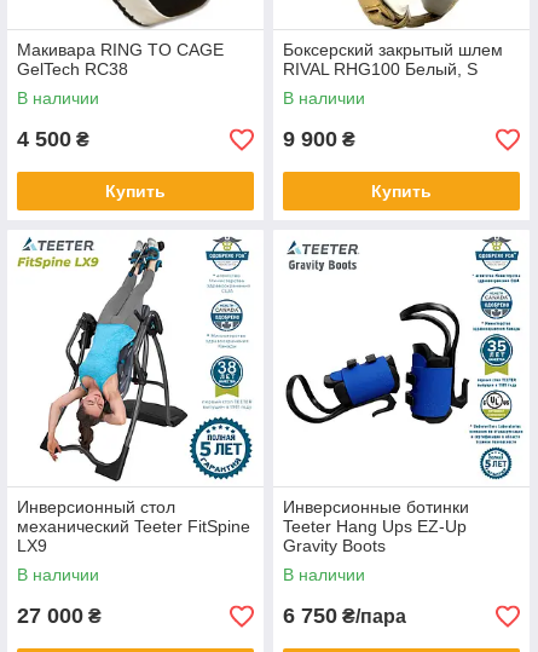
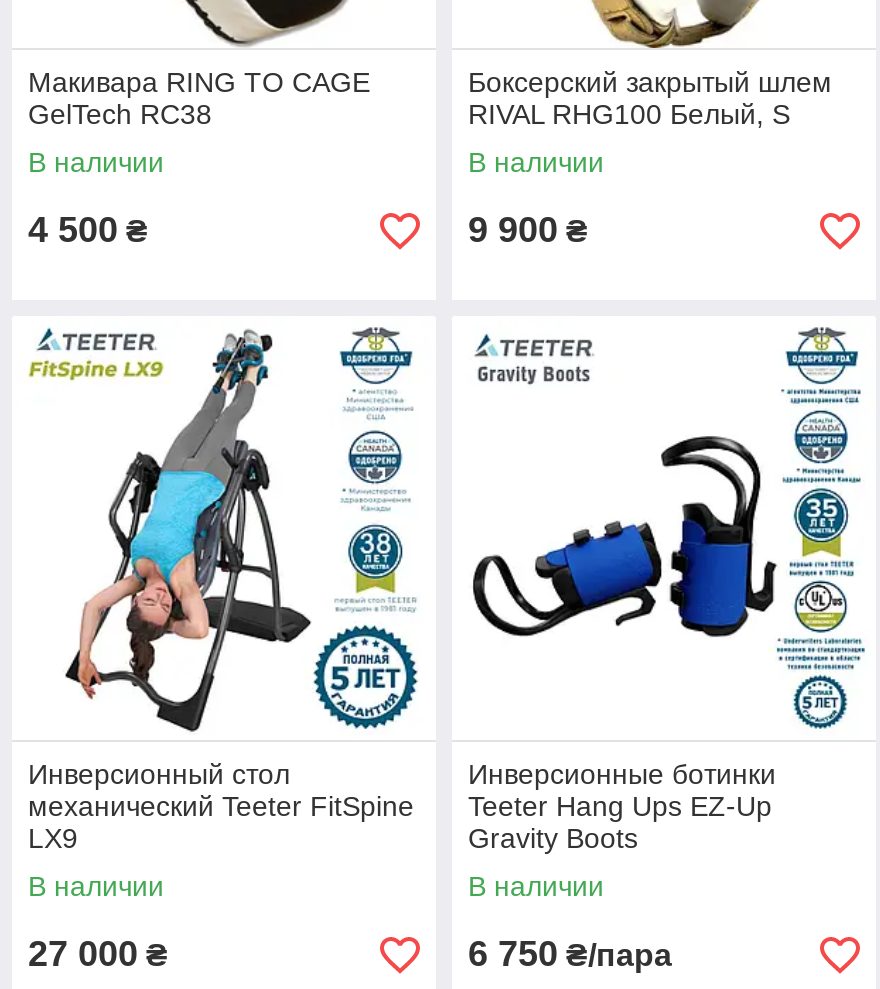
[105,182,166,201] Купить -> none
[371,182,432,201] Купить -> none

